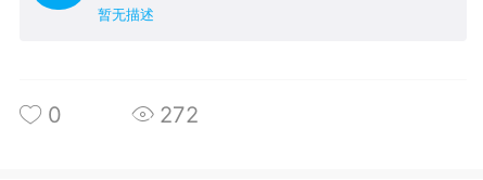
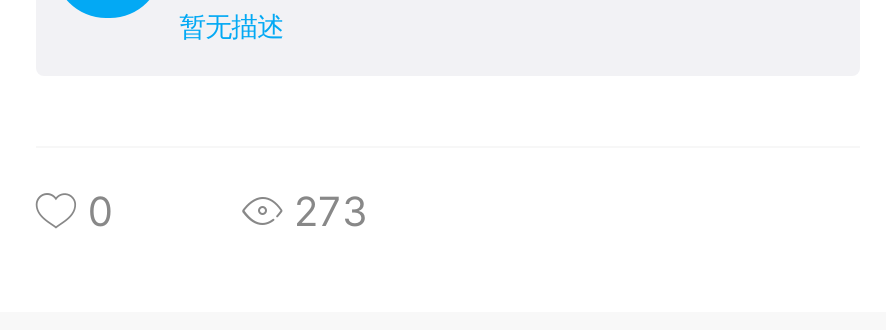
[153,101,199,128] 272 -> [282,186,368,236] 273

